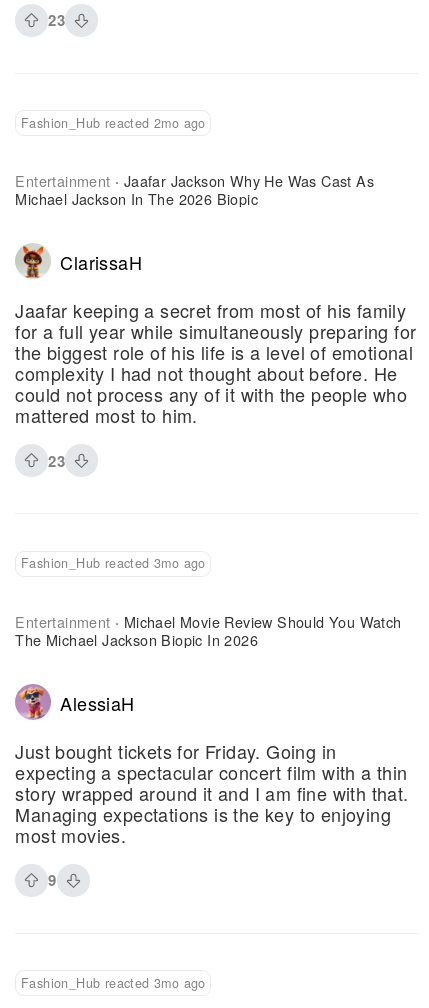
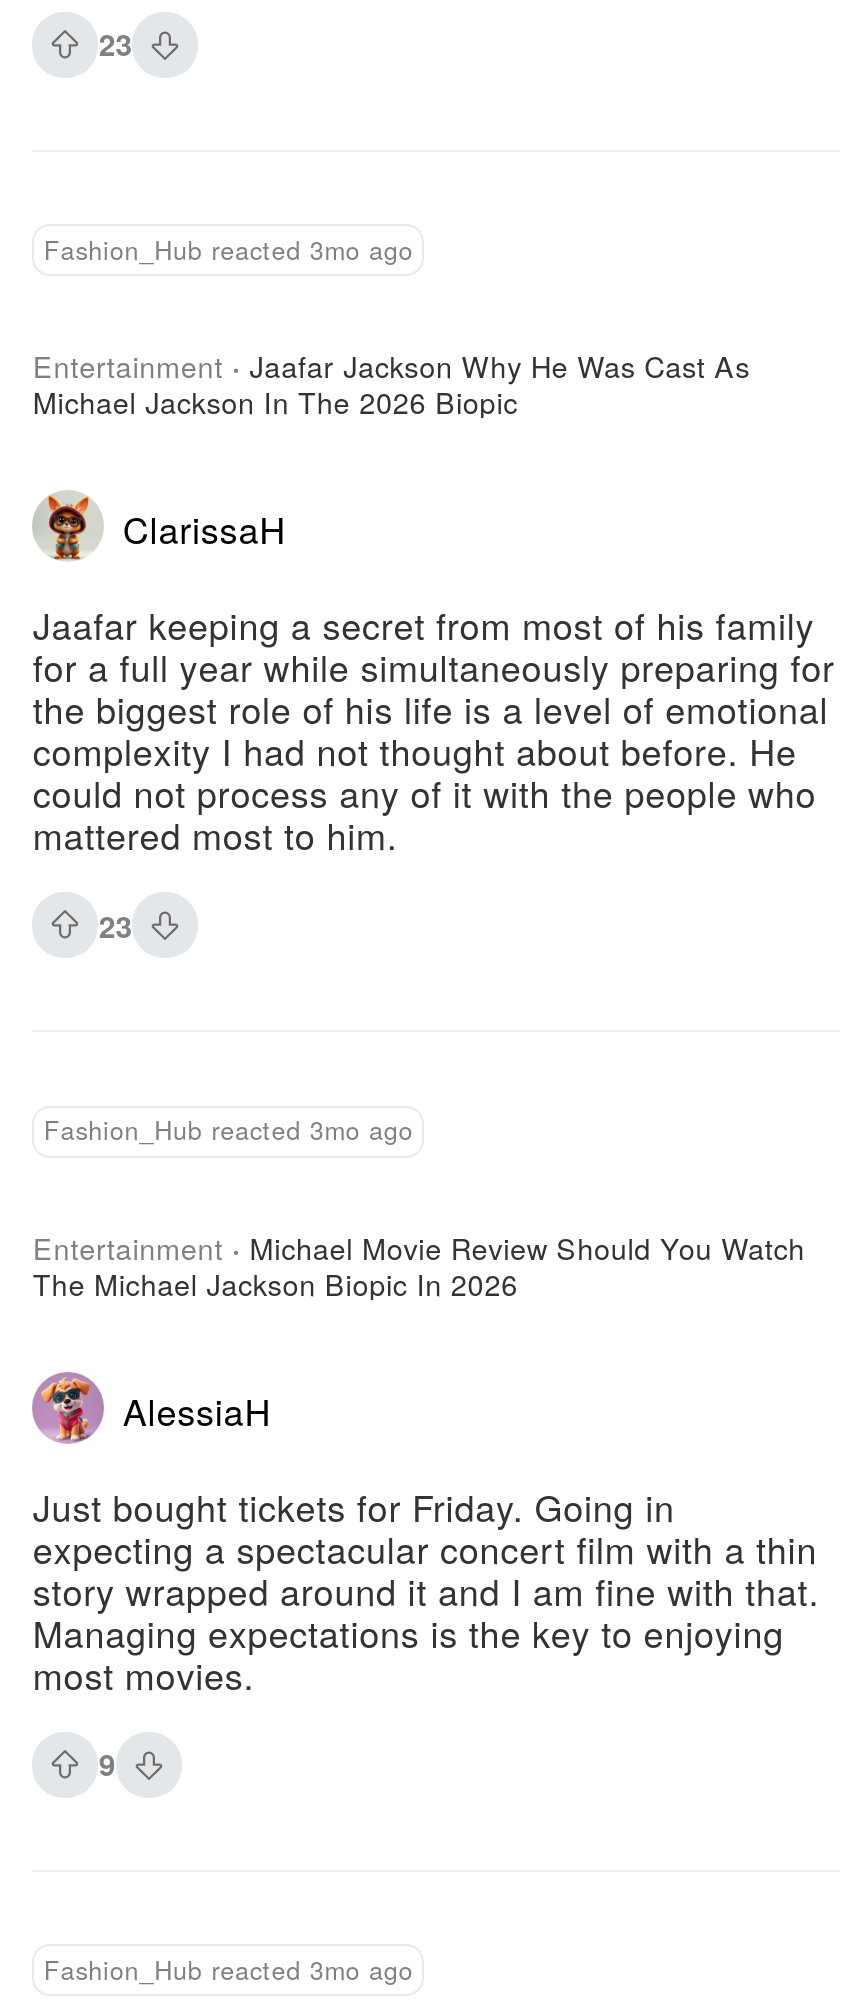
[21,114,206,132] Fashion_Hub reacted 2mo ago -> [44,231,413,267] Fashion_Hub reacted 3mo ago

